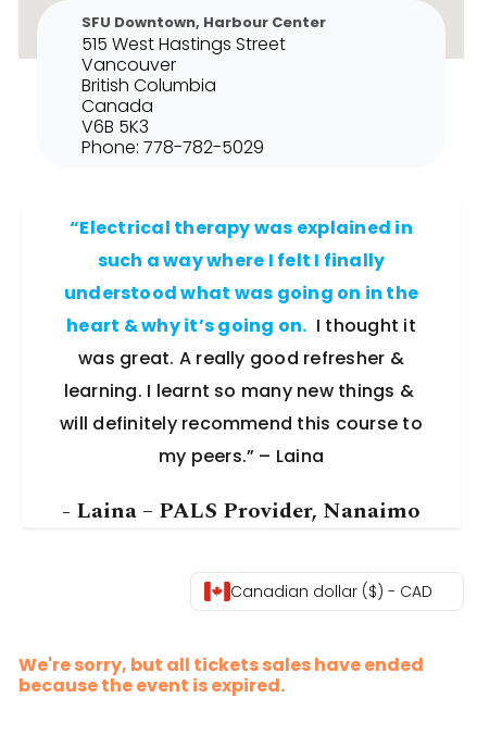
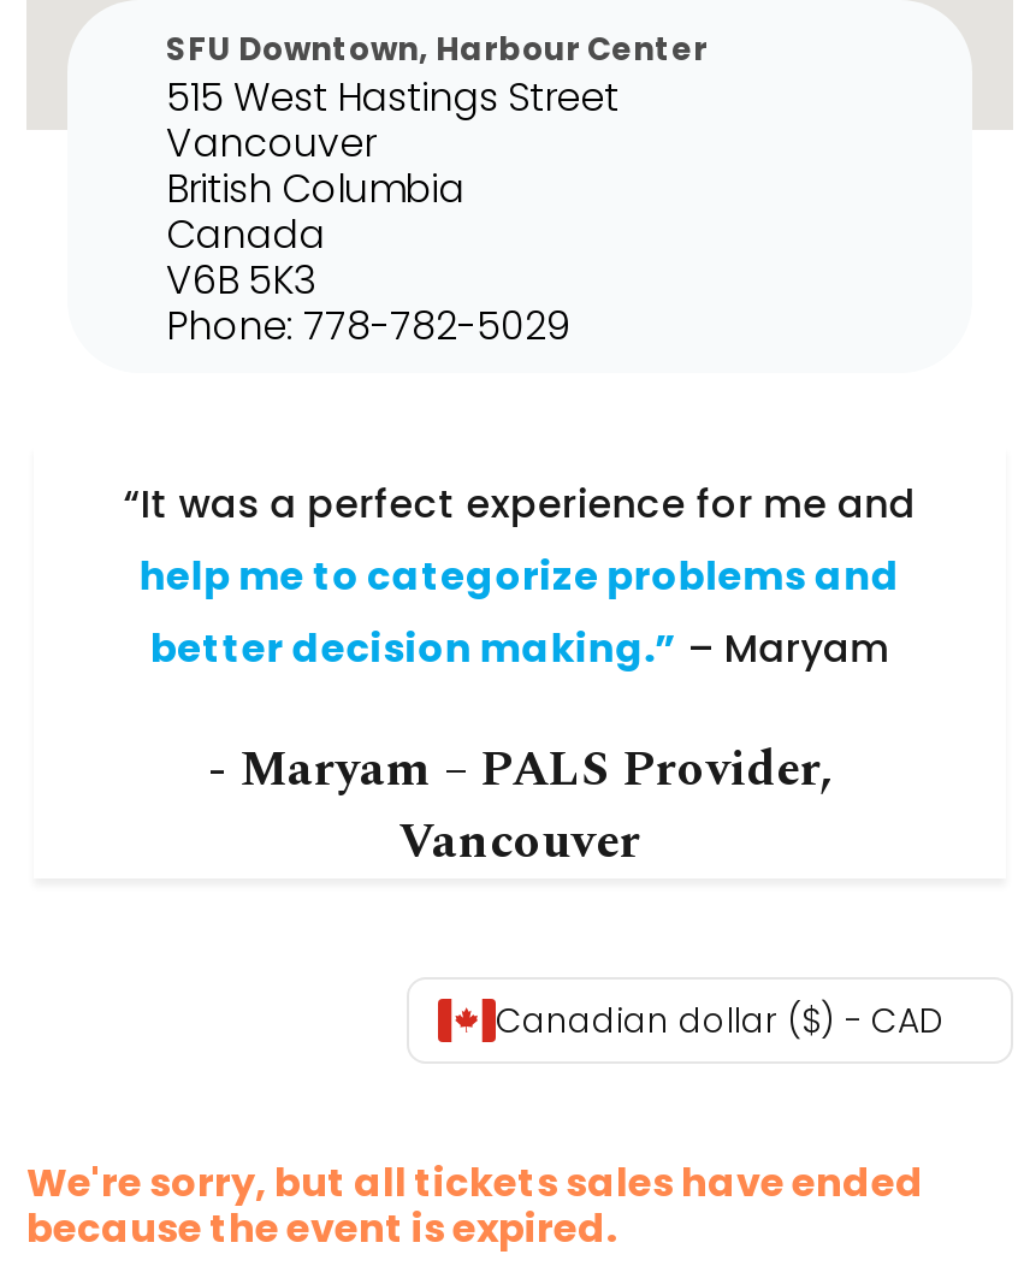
[60,215,422,469] “Electrical therapy was explained in | such a way where I felt I finally | understood what was going on in the | heart & why it’s going on. I thought it | was great. A really good refresher & | learning. I learnt so many new things & | will definitely recommend this course to | my peers.” – Laina -> [123,477,916,676] “It was a perfect experience for me and | help me to categorize problems and | better decision making.” – Maryam
[62,495,420,527] - Laina – PALS Provider, Nanaimo -> [208,734,831,878] - Maryam – PALS Provider, | Vancouver

